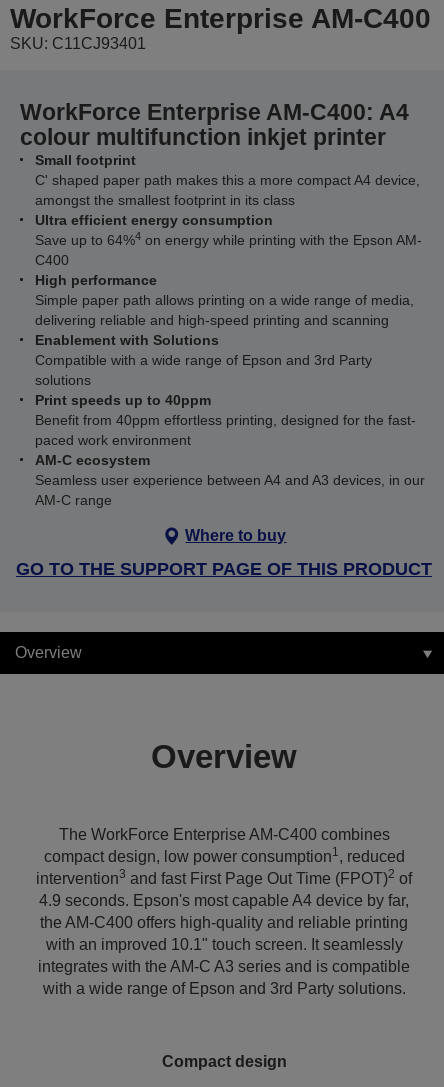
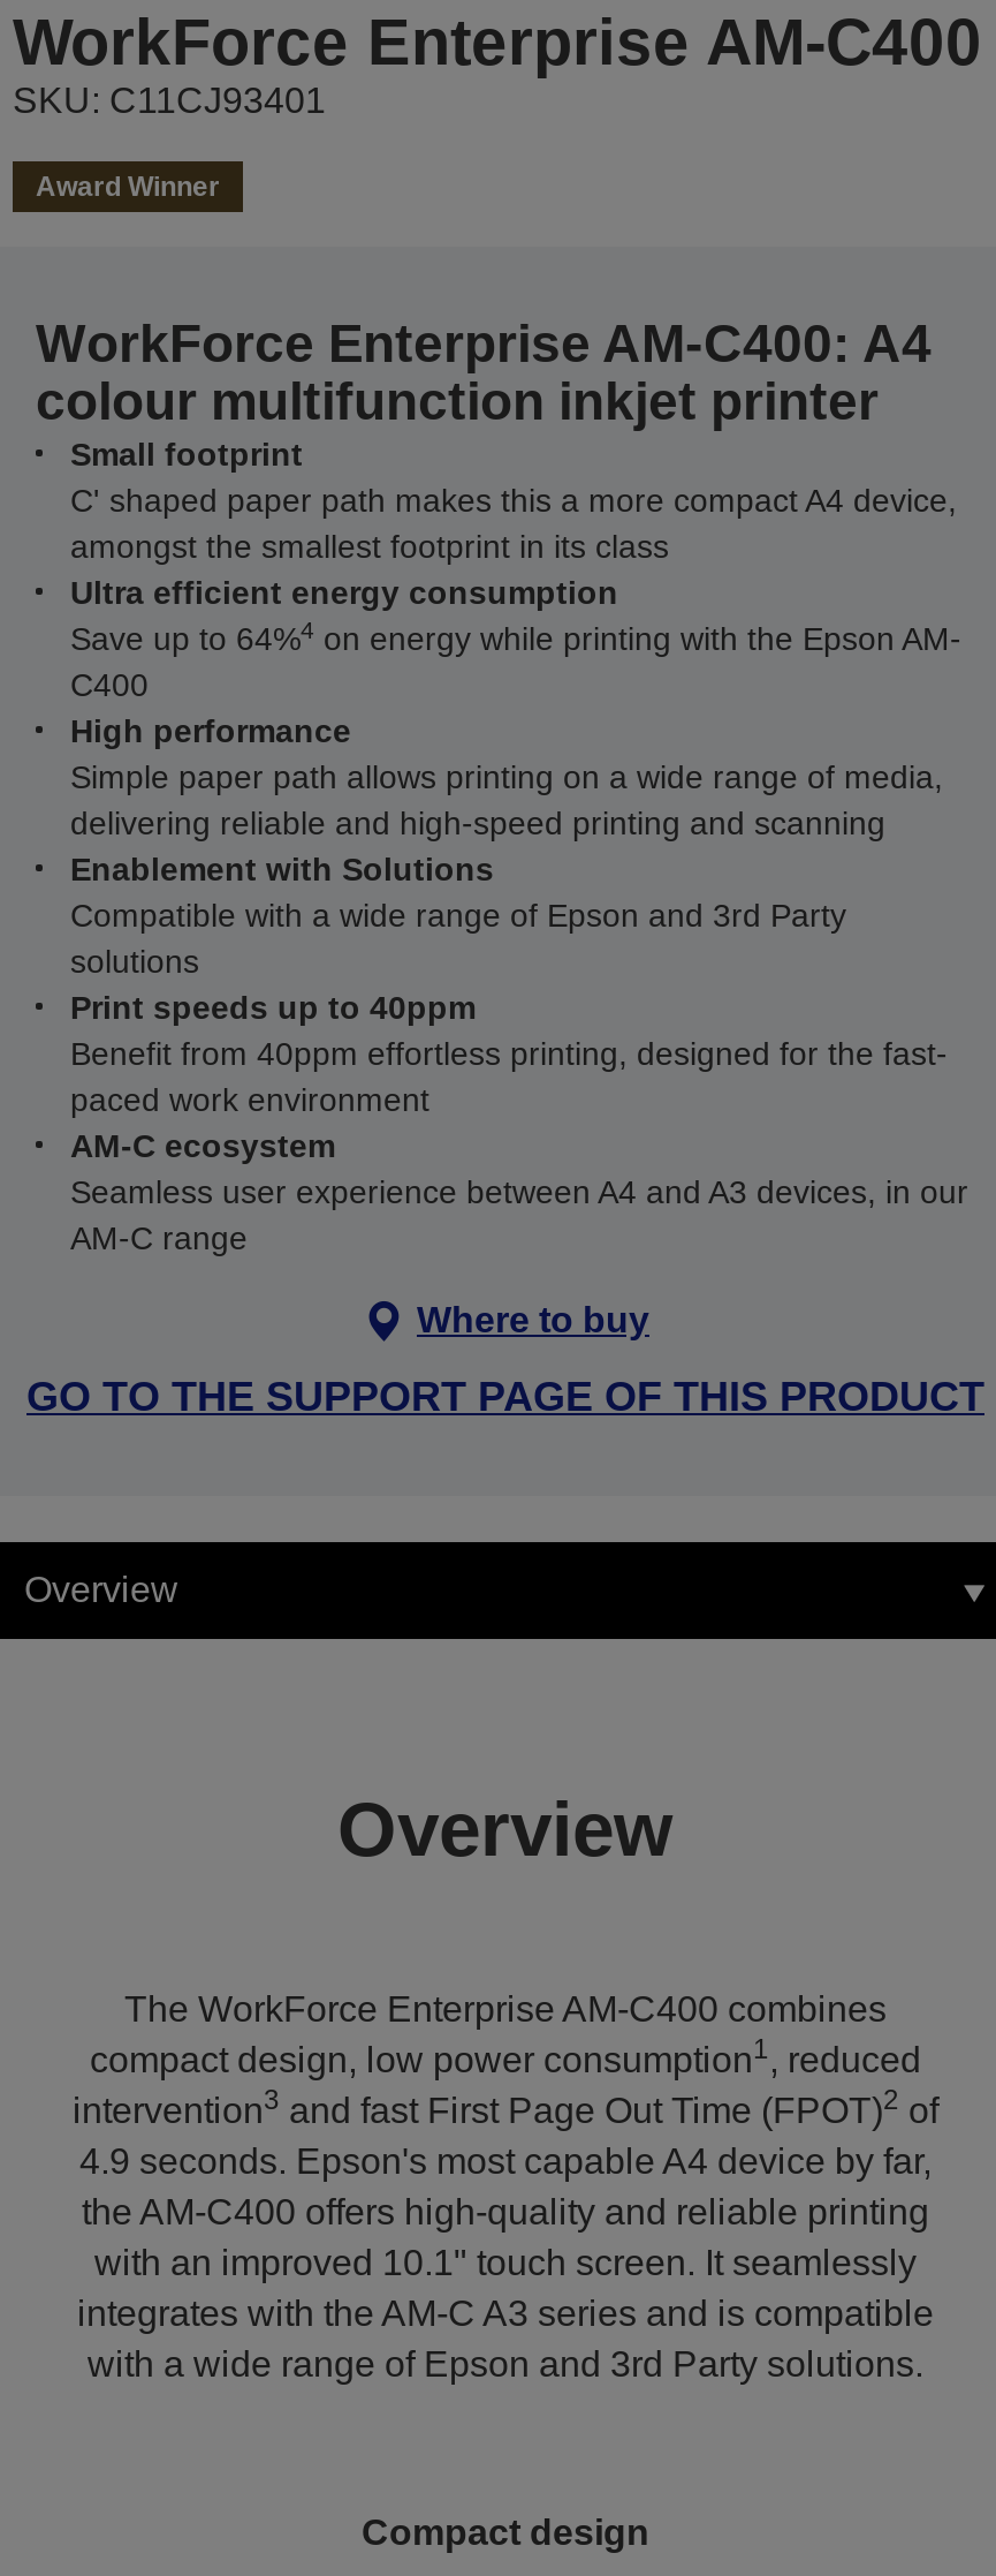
none -> [36,171,220,203] Award Winner

